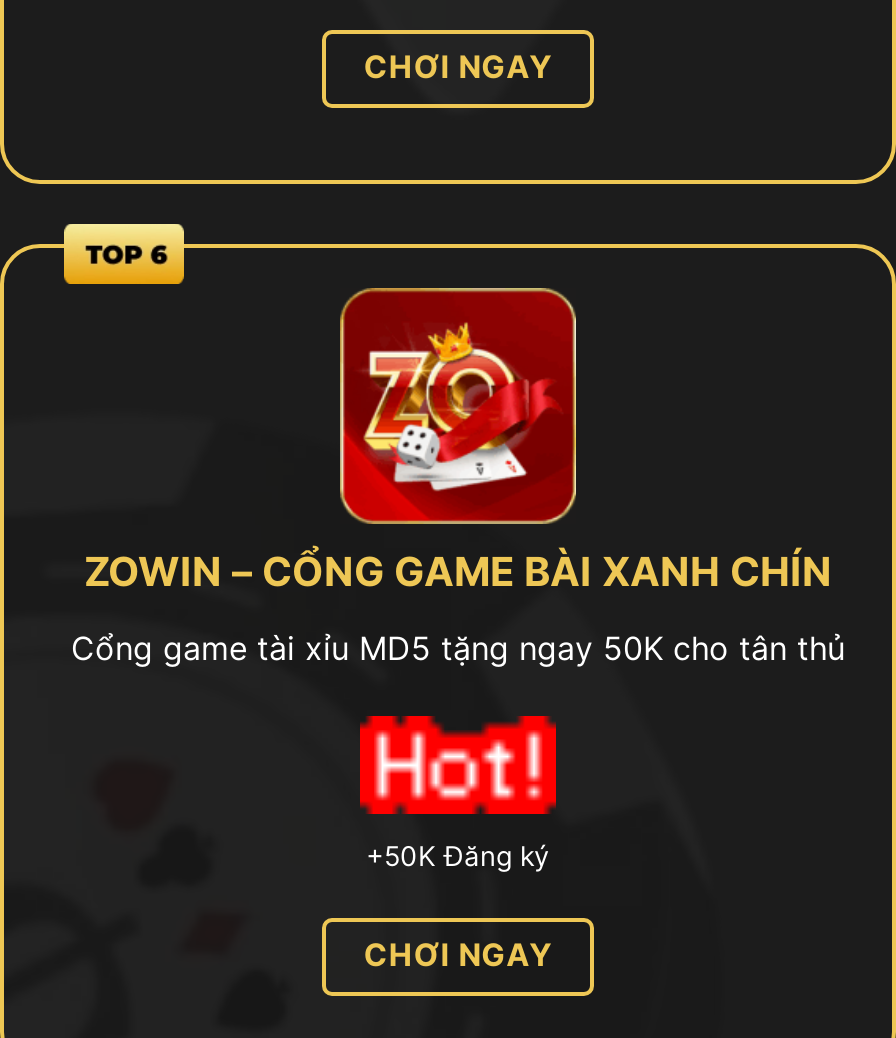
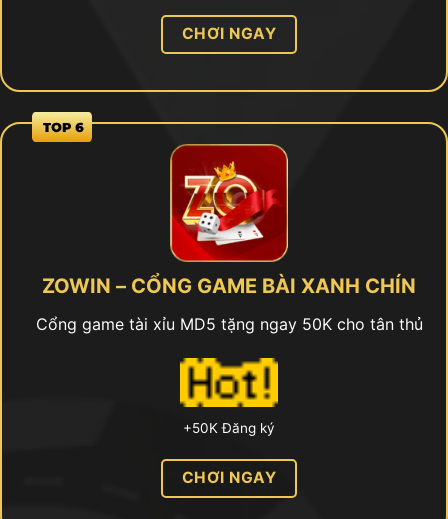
[358,714,558,816] [image] -> [179,357,279,408] [image]

